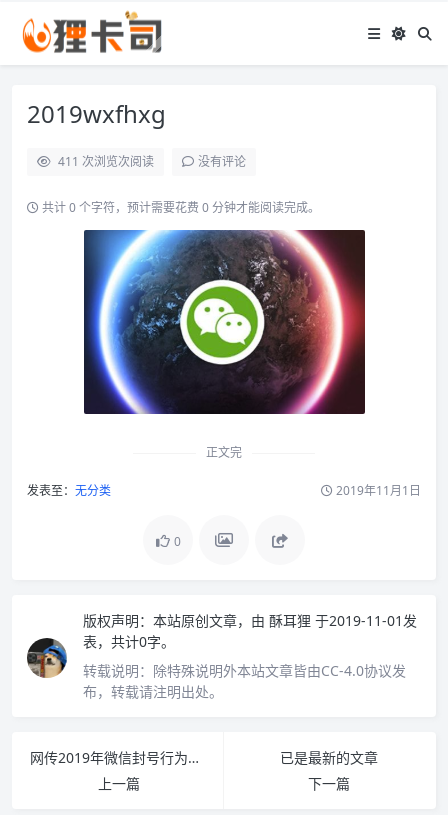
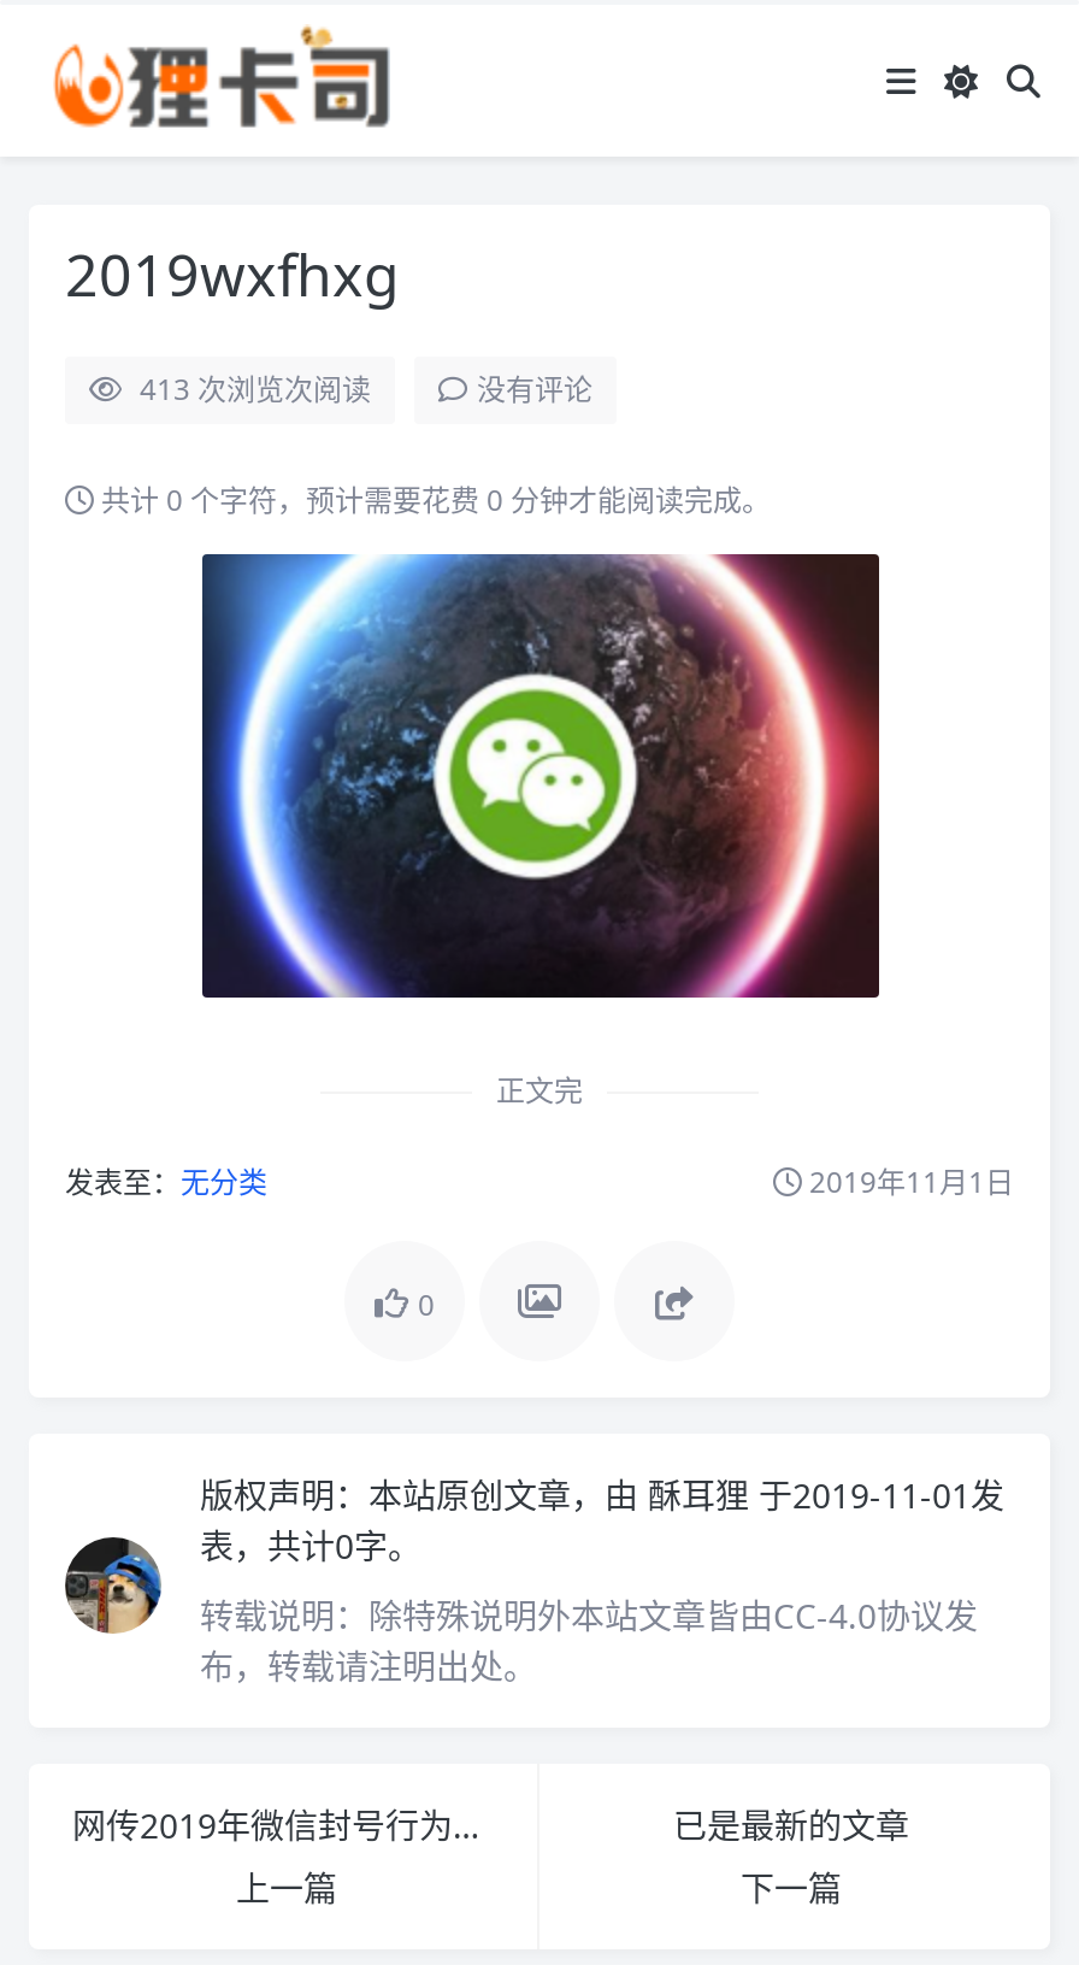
[58,153,154,170] 411 次浏览次阅读 -> [140,369,371,410] 413 次浏览次阅读

